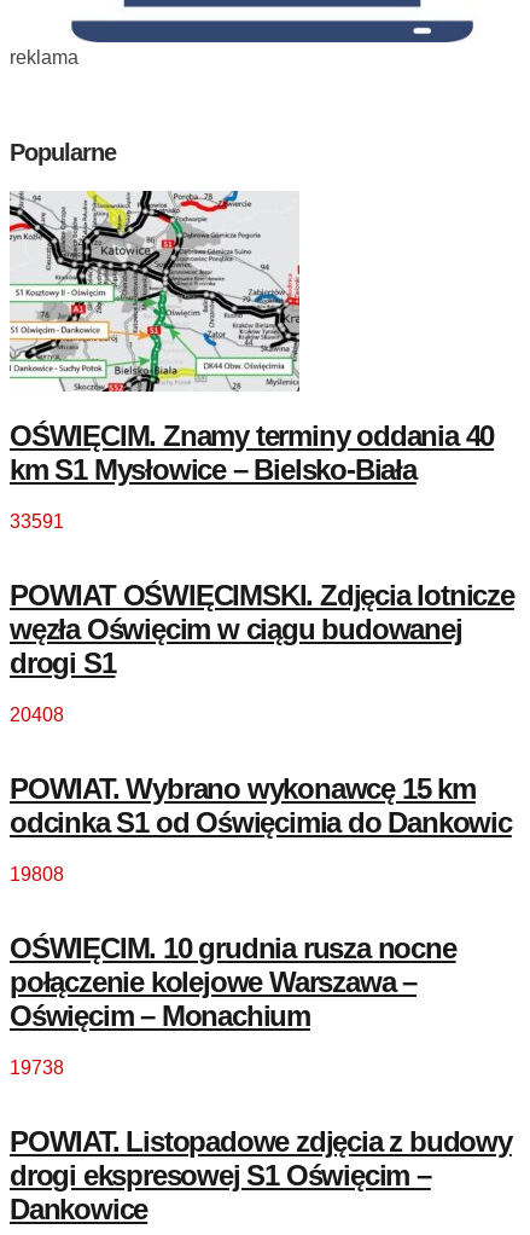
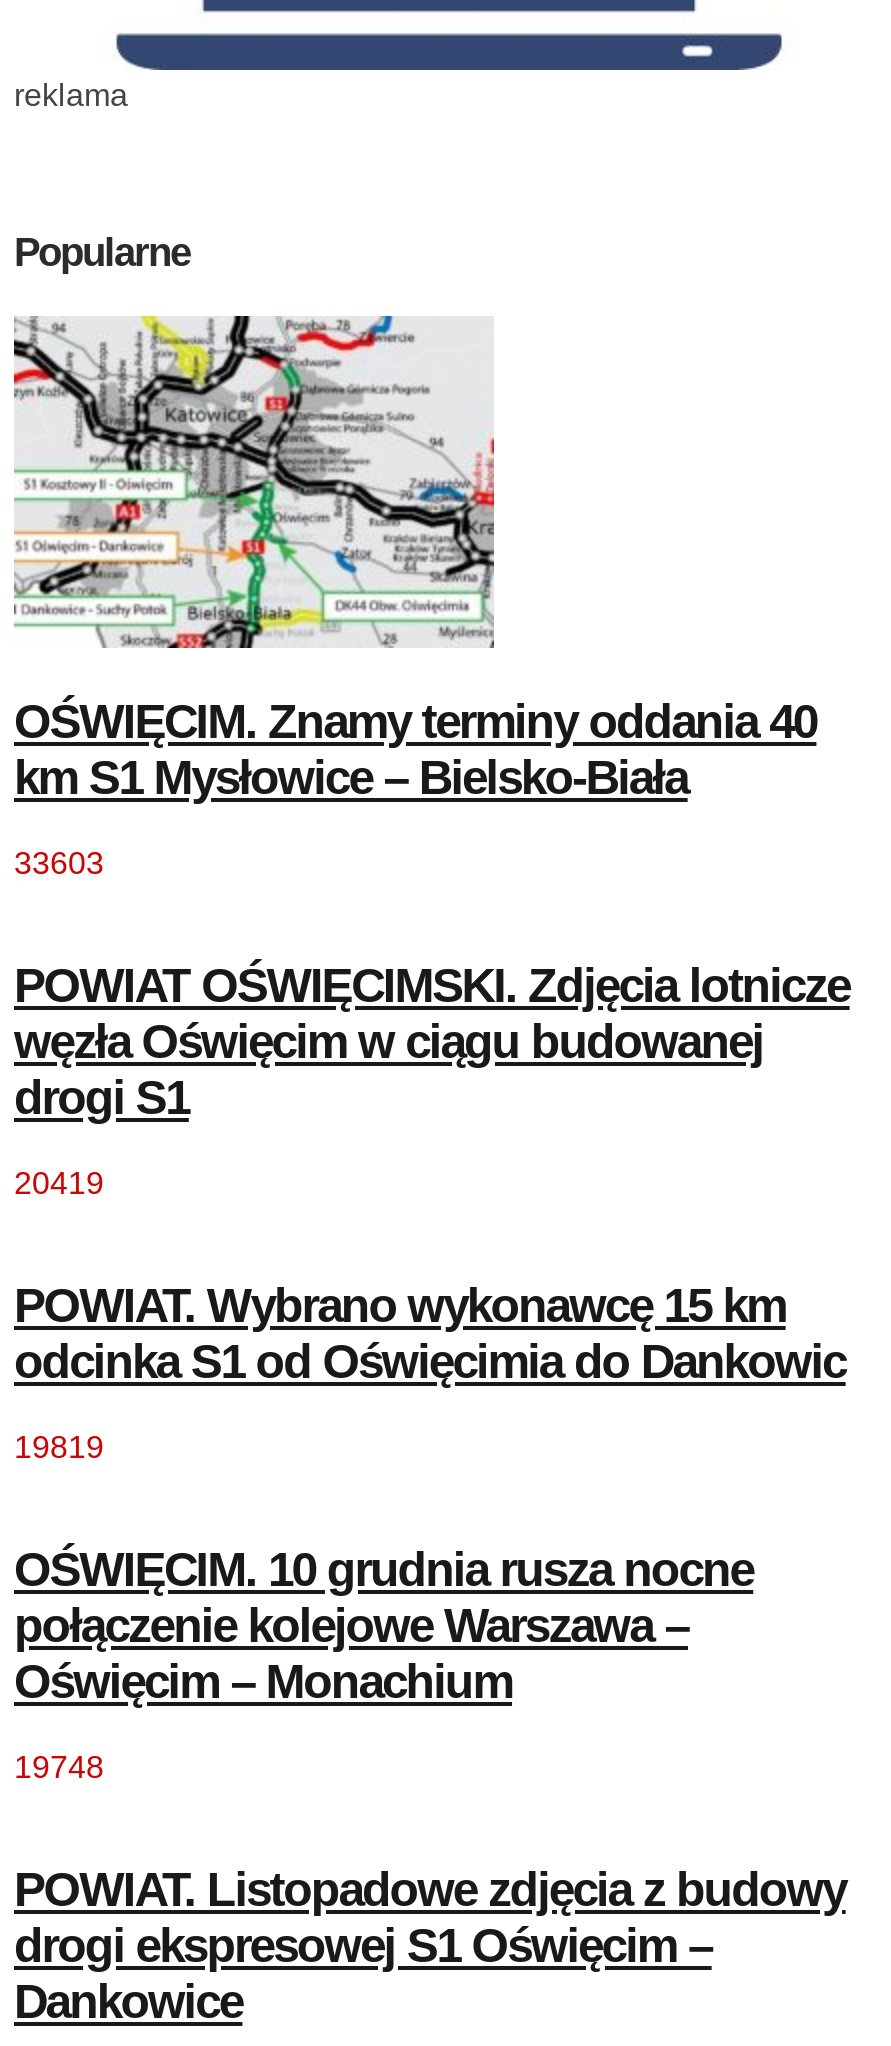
[10,512,64,532] 33591 -> [14,847,104,881] 33603
[10,705,64,725] 20408 -> [14,1166,104,1200] 20419
[10,864,64,885] 19808 -> [14,1430,104,1464] 19819
[10,1057,64,1078] 19738 -> [14,1750,104,1784] 19748

